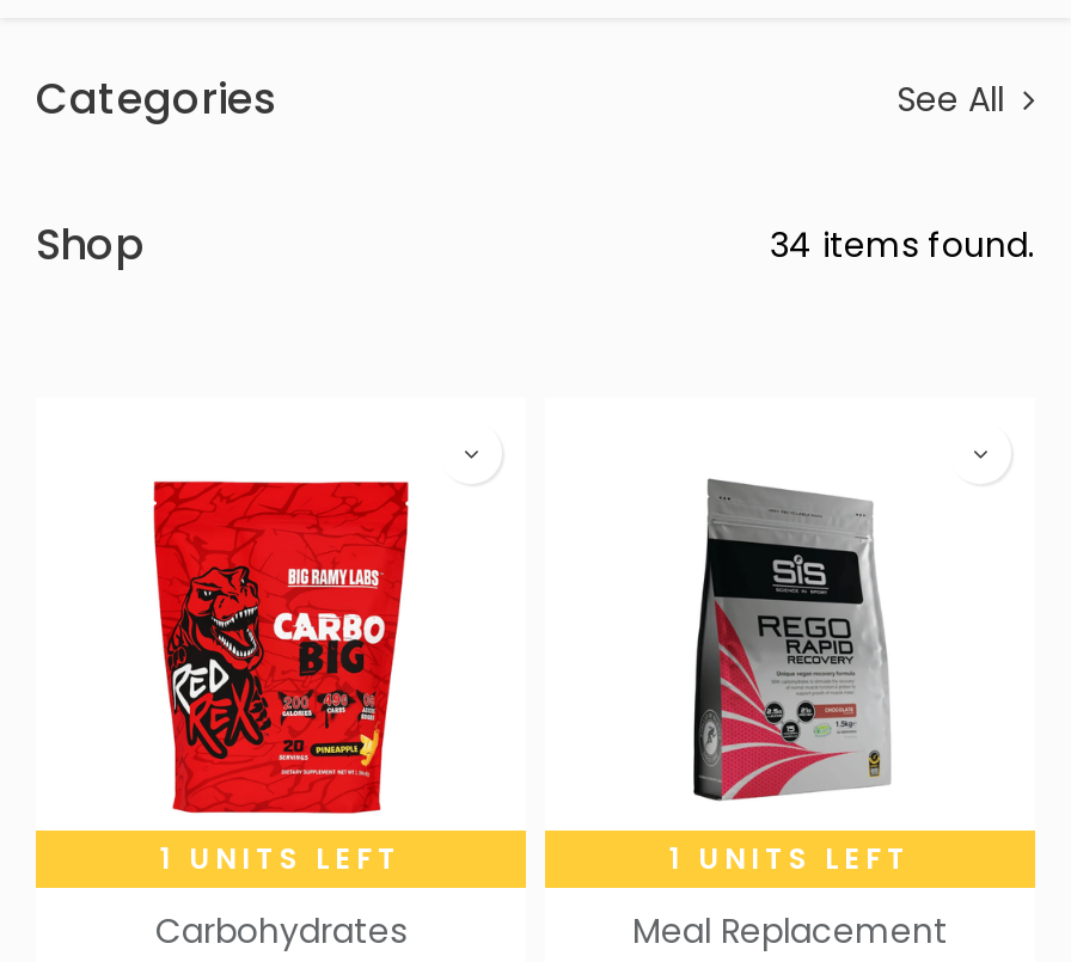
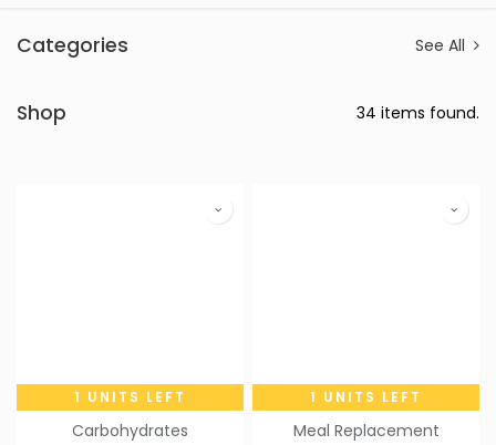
[151,479,411,816] [image] -> none
[691,477,892,802] [image] -> none

